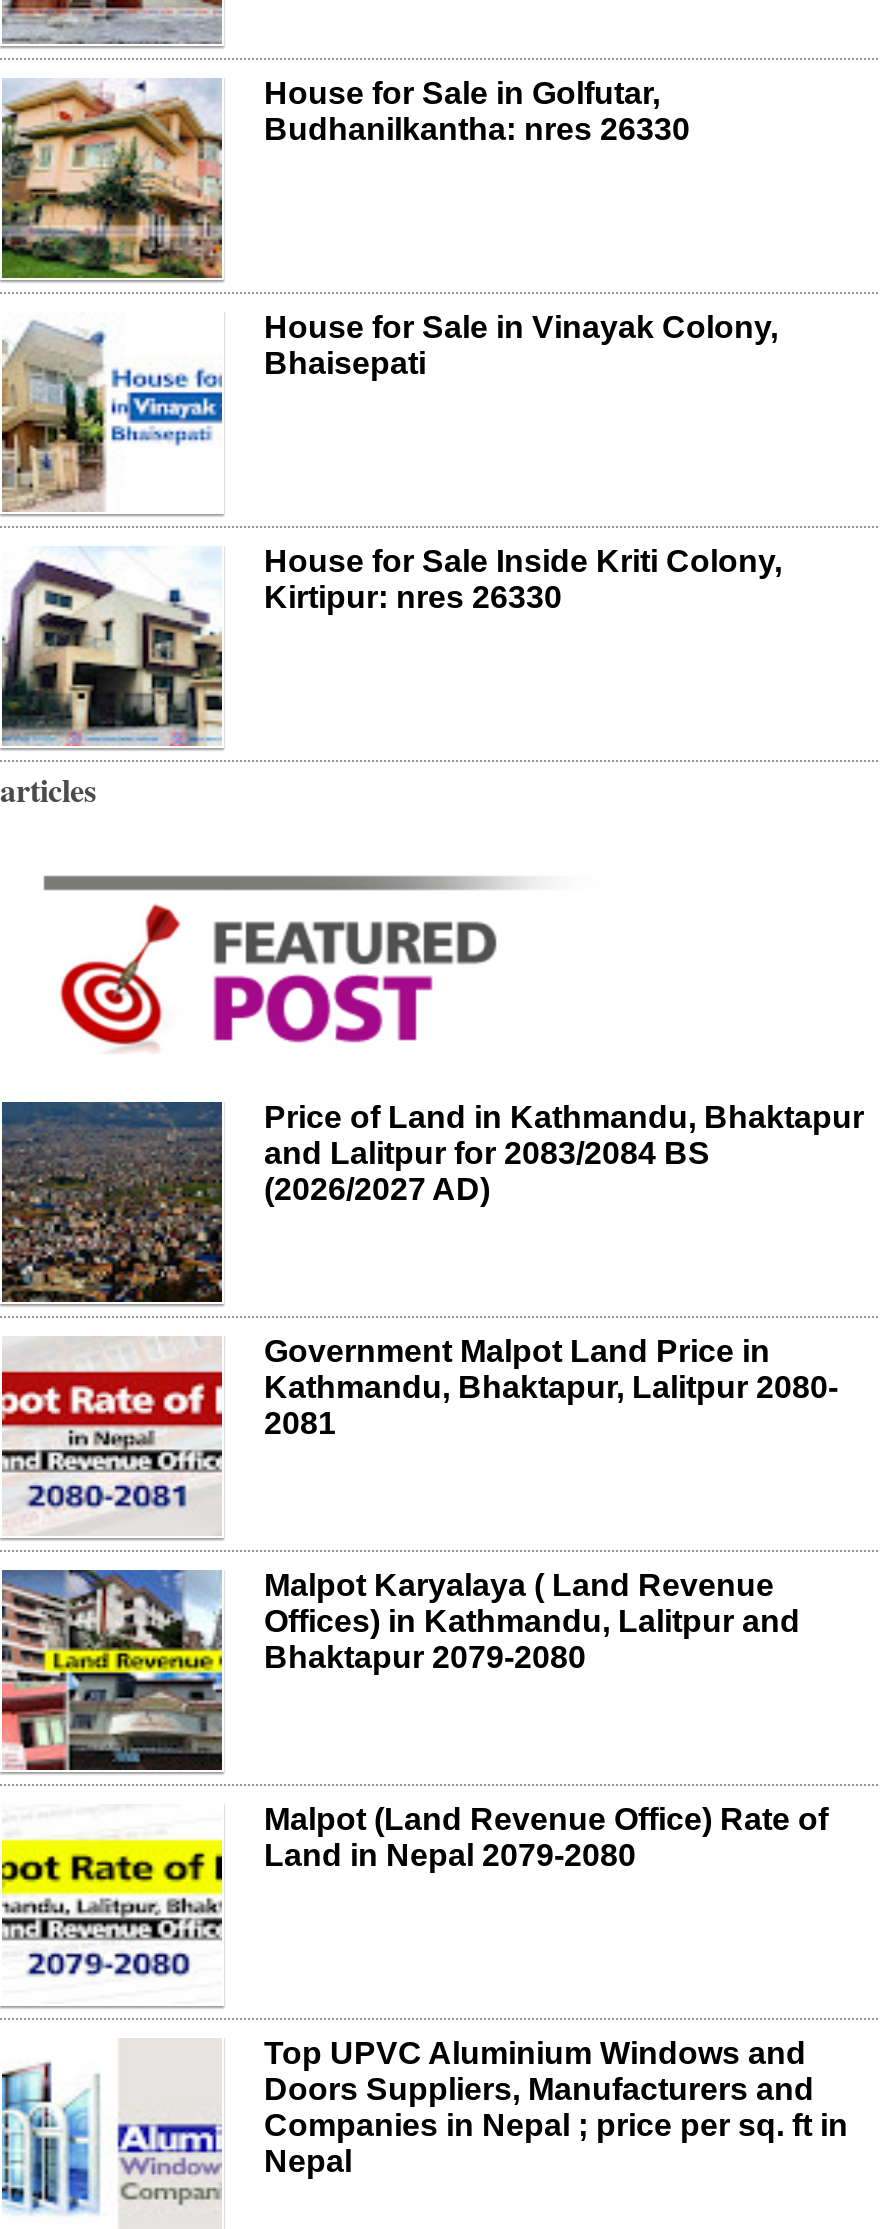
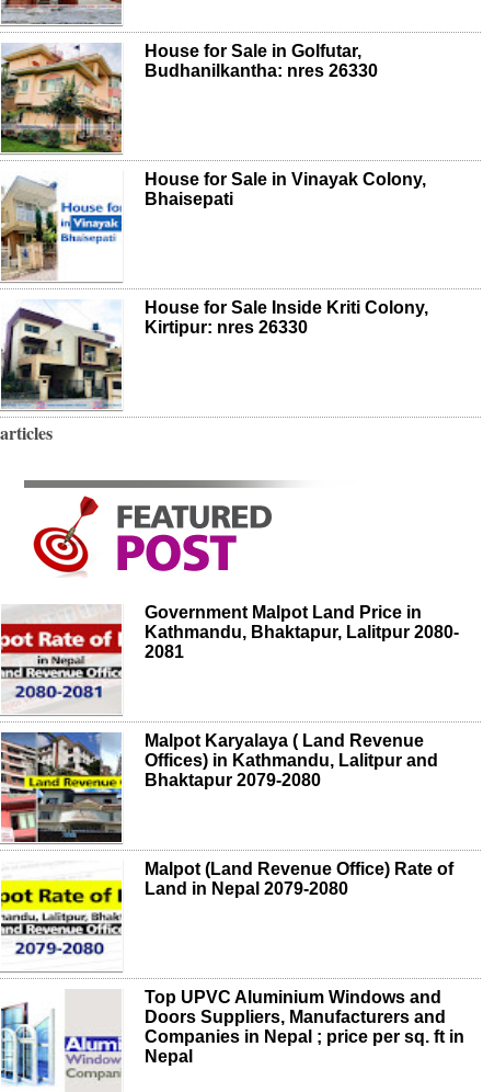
[6,1100,864,1304] [image] | Price of Land in Kathmandu, Bhaktapur | and Lalitpur for 2083/2084 BS | (2026/2027 AD) -> none

